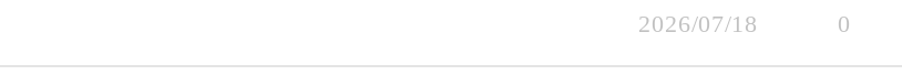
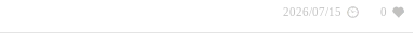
[638,11,758,37] 2026/07/18 -> [283,5,341,18] 2026/07/15

